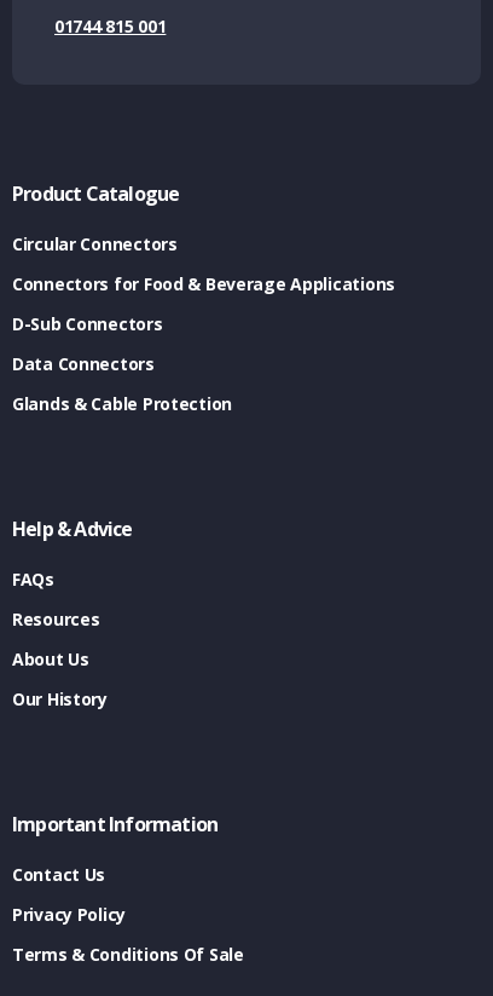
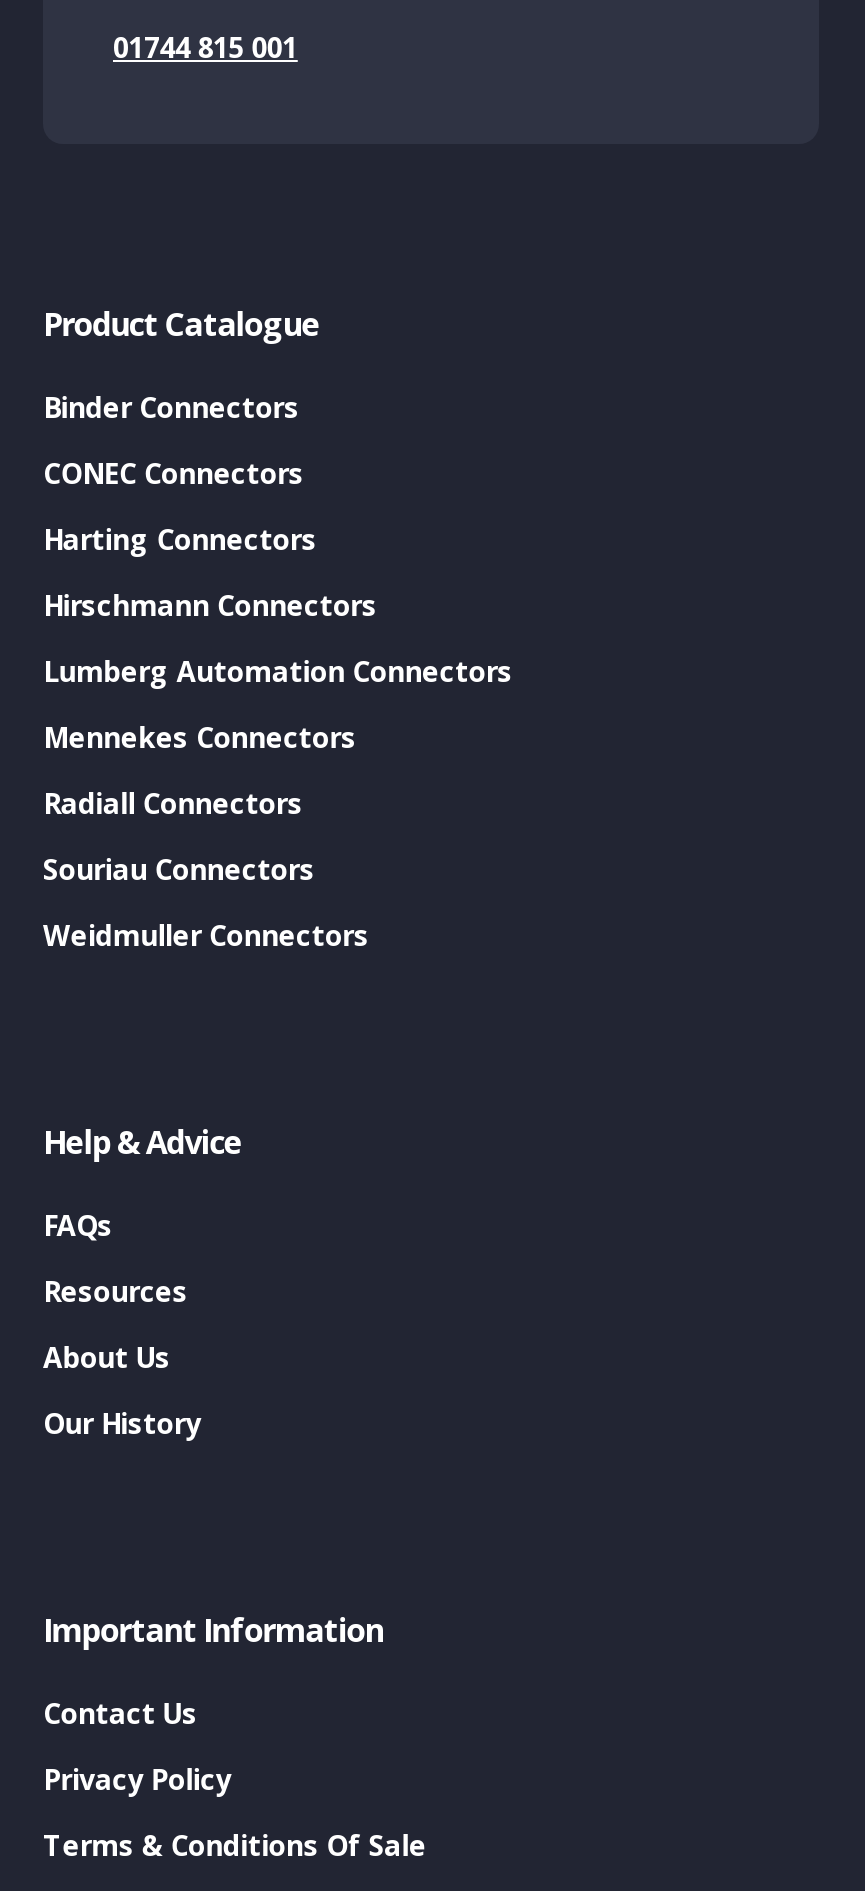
[12,233,395,416] Circular Connectors | Connectors for Food & Beverage Applications | D-Sub Connectors | Data Connectors | Glands & Cable Protection -> [43,389,513,955] Binder Connectors | CONEC Connectors | Harting Connectors | Hirschmann Connectors | Lumberg Automation Connectors | Mennekes Connectors | Radiall Connectors | Souriau Connectors | Weidmuller Connectors

